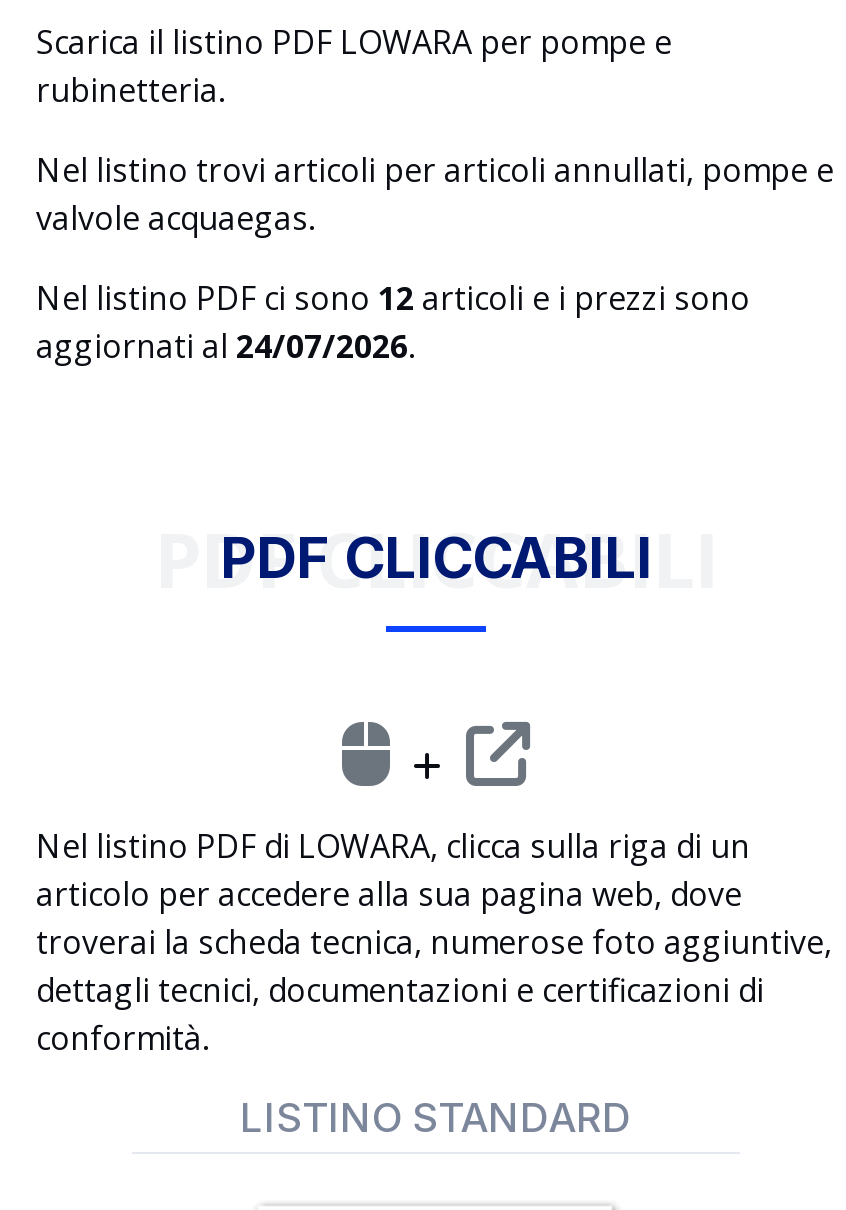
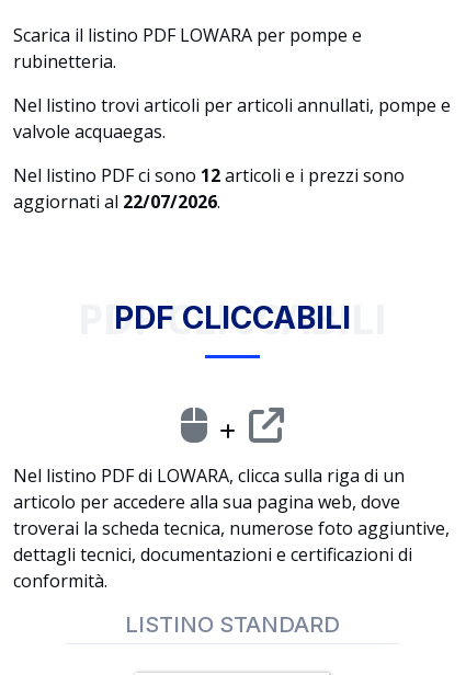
[36,324,414,368] aggiornati al 24/07/2026. -> [13,190,220,214] aggiornati al 22/07/2026.

